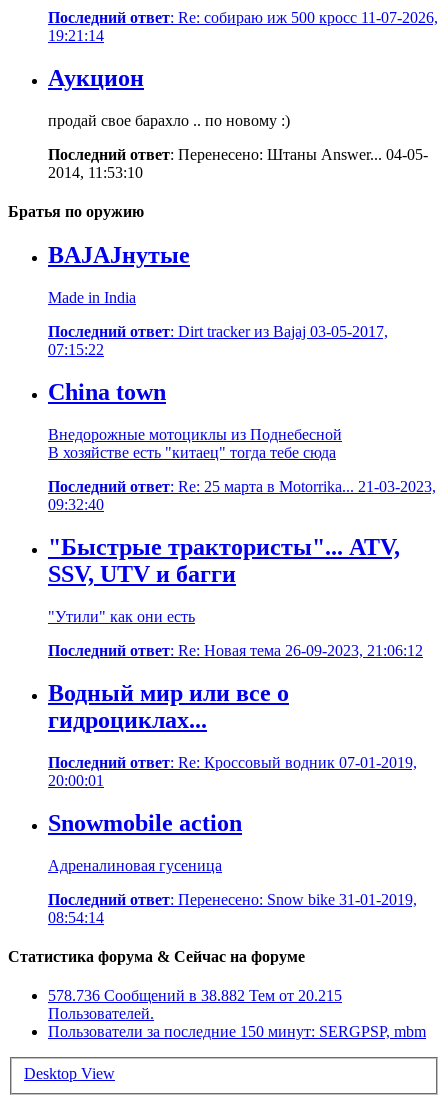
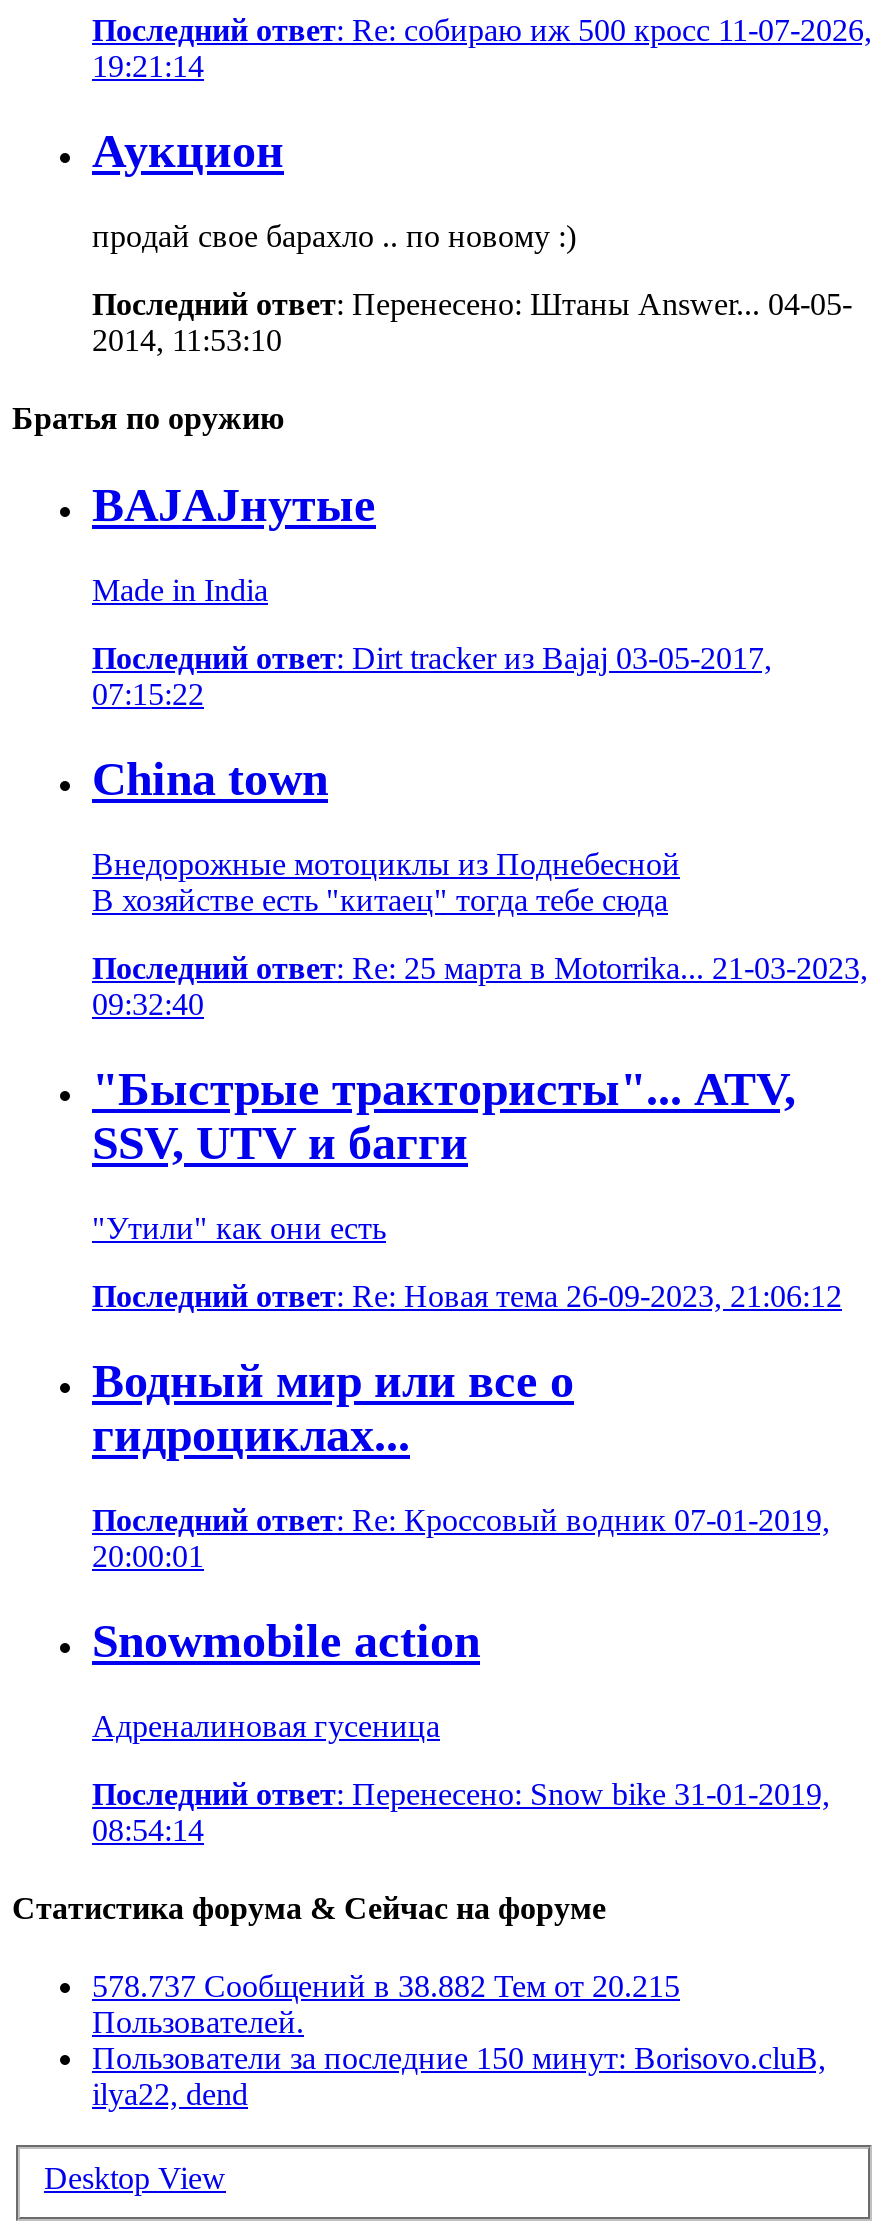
[48,987,342,1004] 578.736 Сообщений в 38.882 Тем от 20.215 -> [92,1969,680,2003] 578.737 Сообщений в 38.882 Тем от 20.215
[48,1023,426,1040] Пользователи за последние 150 минут: SERGPSP, mbm -> [92,2041,826,2111] Пользователи за последние 150 минут: Borisovo.cluB, | ilya22, dend

